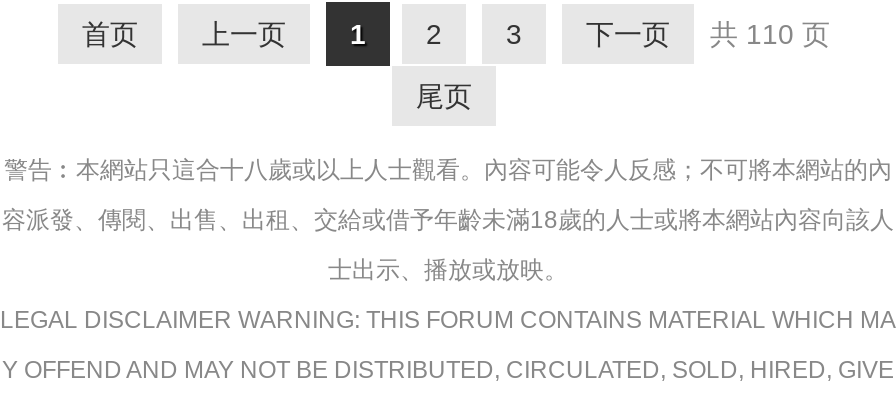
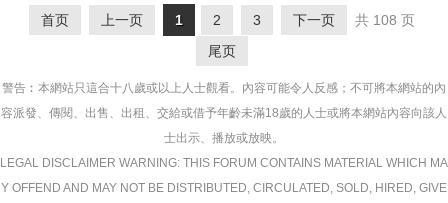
[82,18,838,50] 首页 上一页 1 2 3 下一页 共 110 页 -> [41,12,419,28] 首页 上一页 1 2 3 下一页 共 108 页

